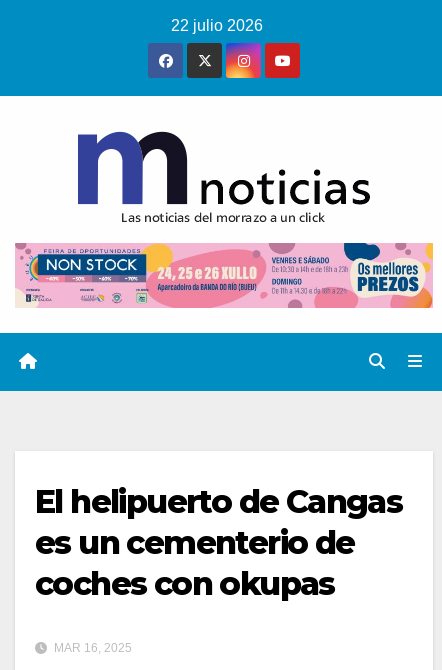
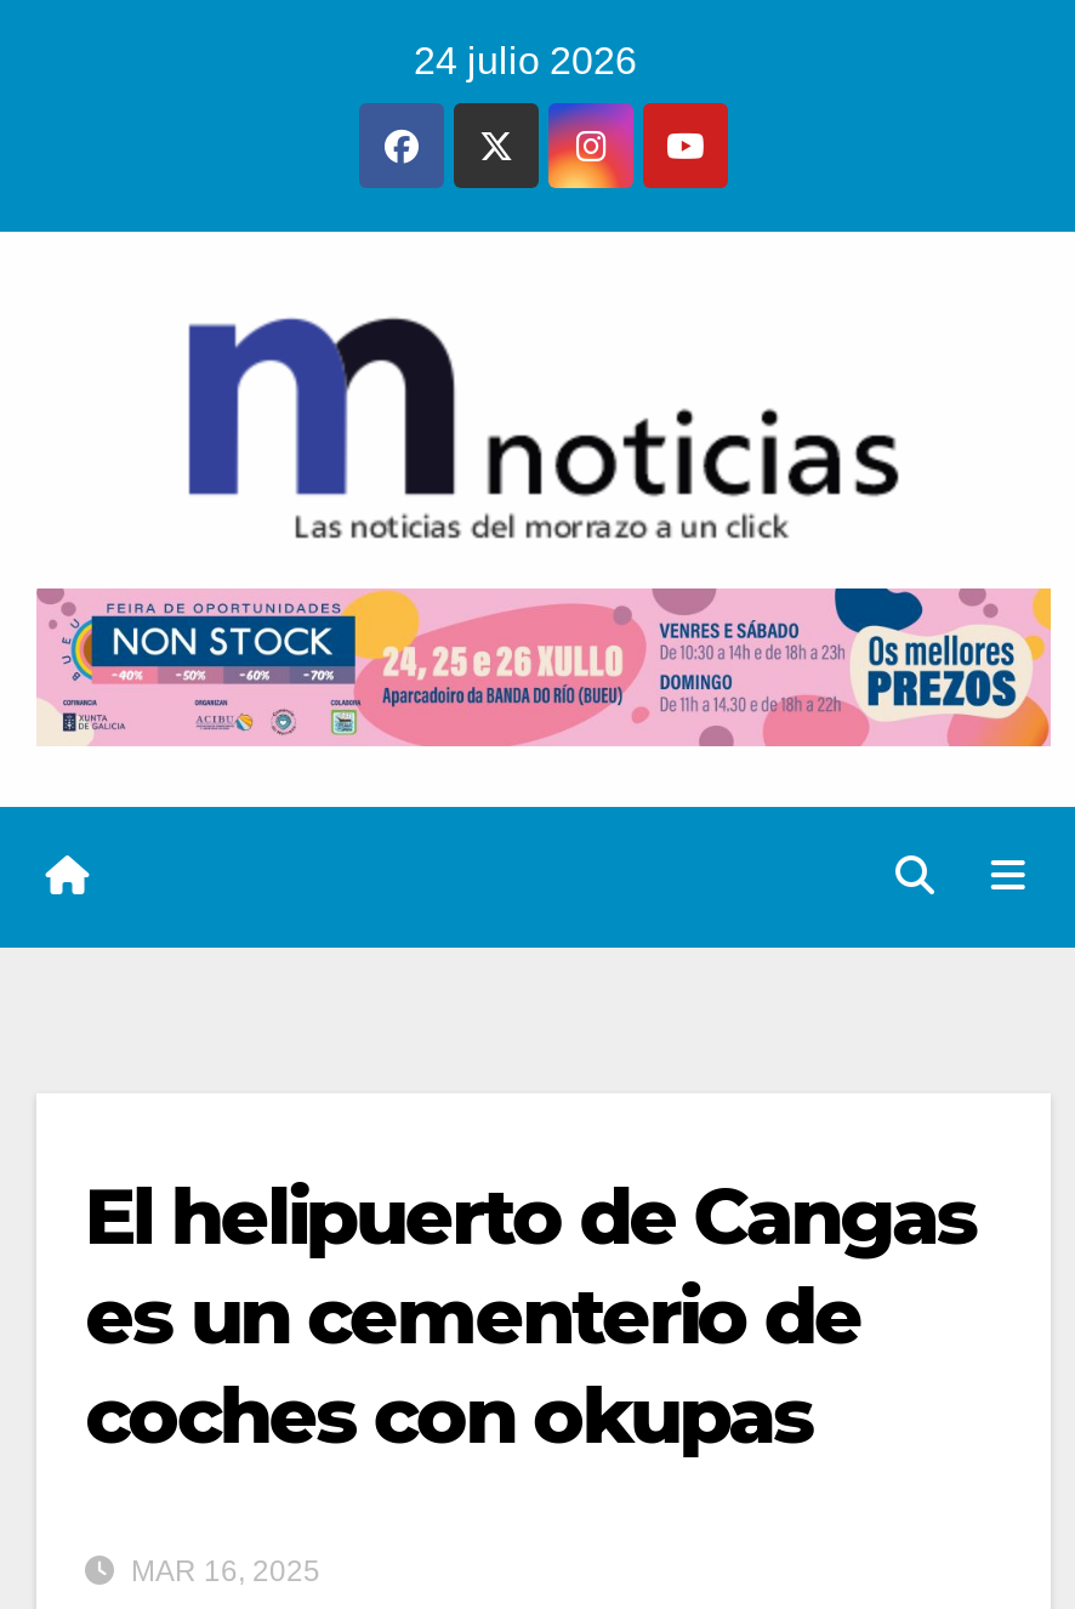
[170,17,262,34] 22 julio 2026 -> [414,40,637,81] 24 julio 2026

